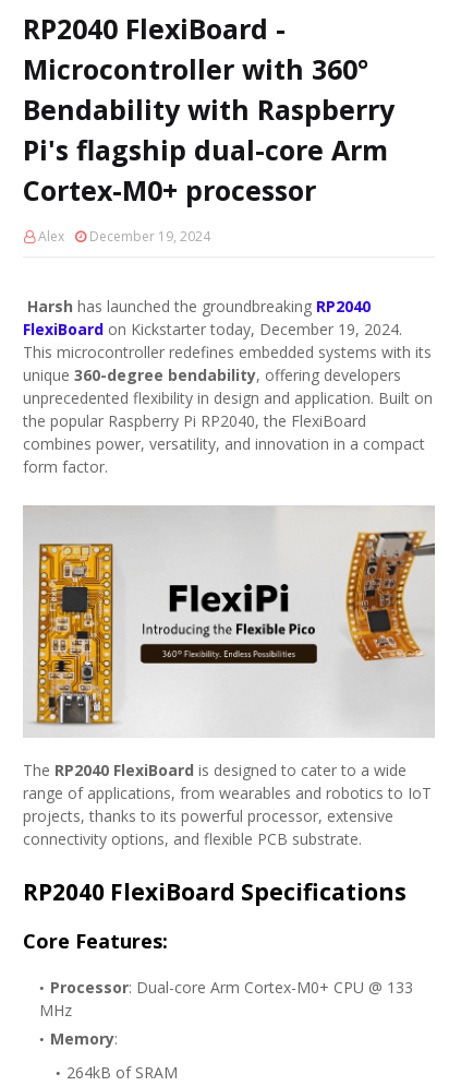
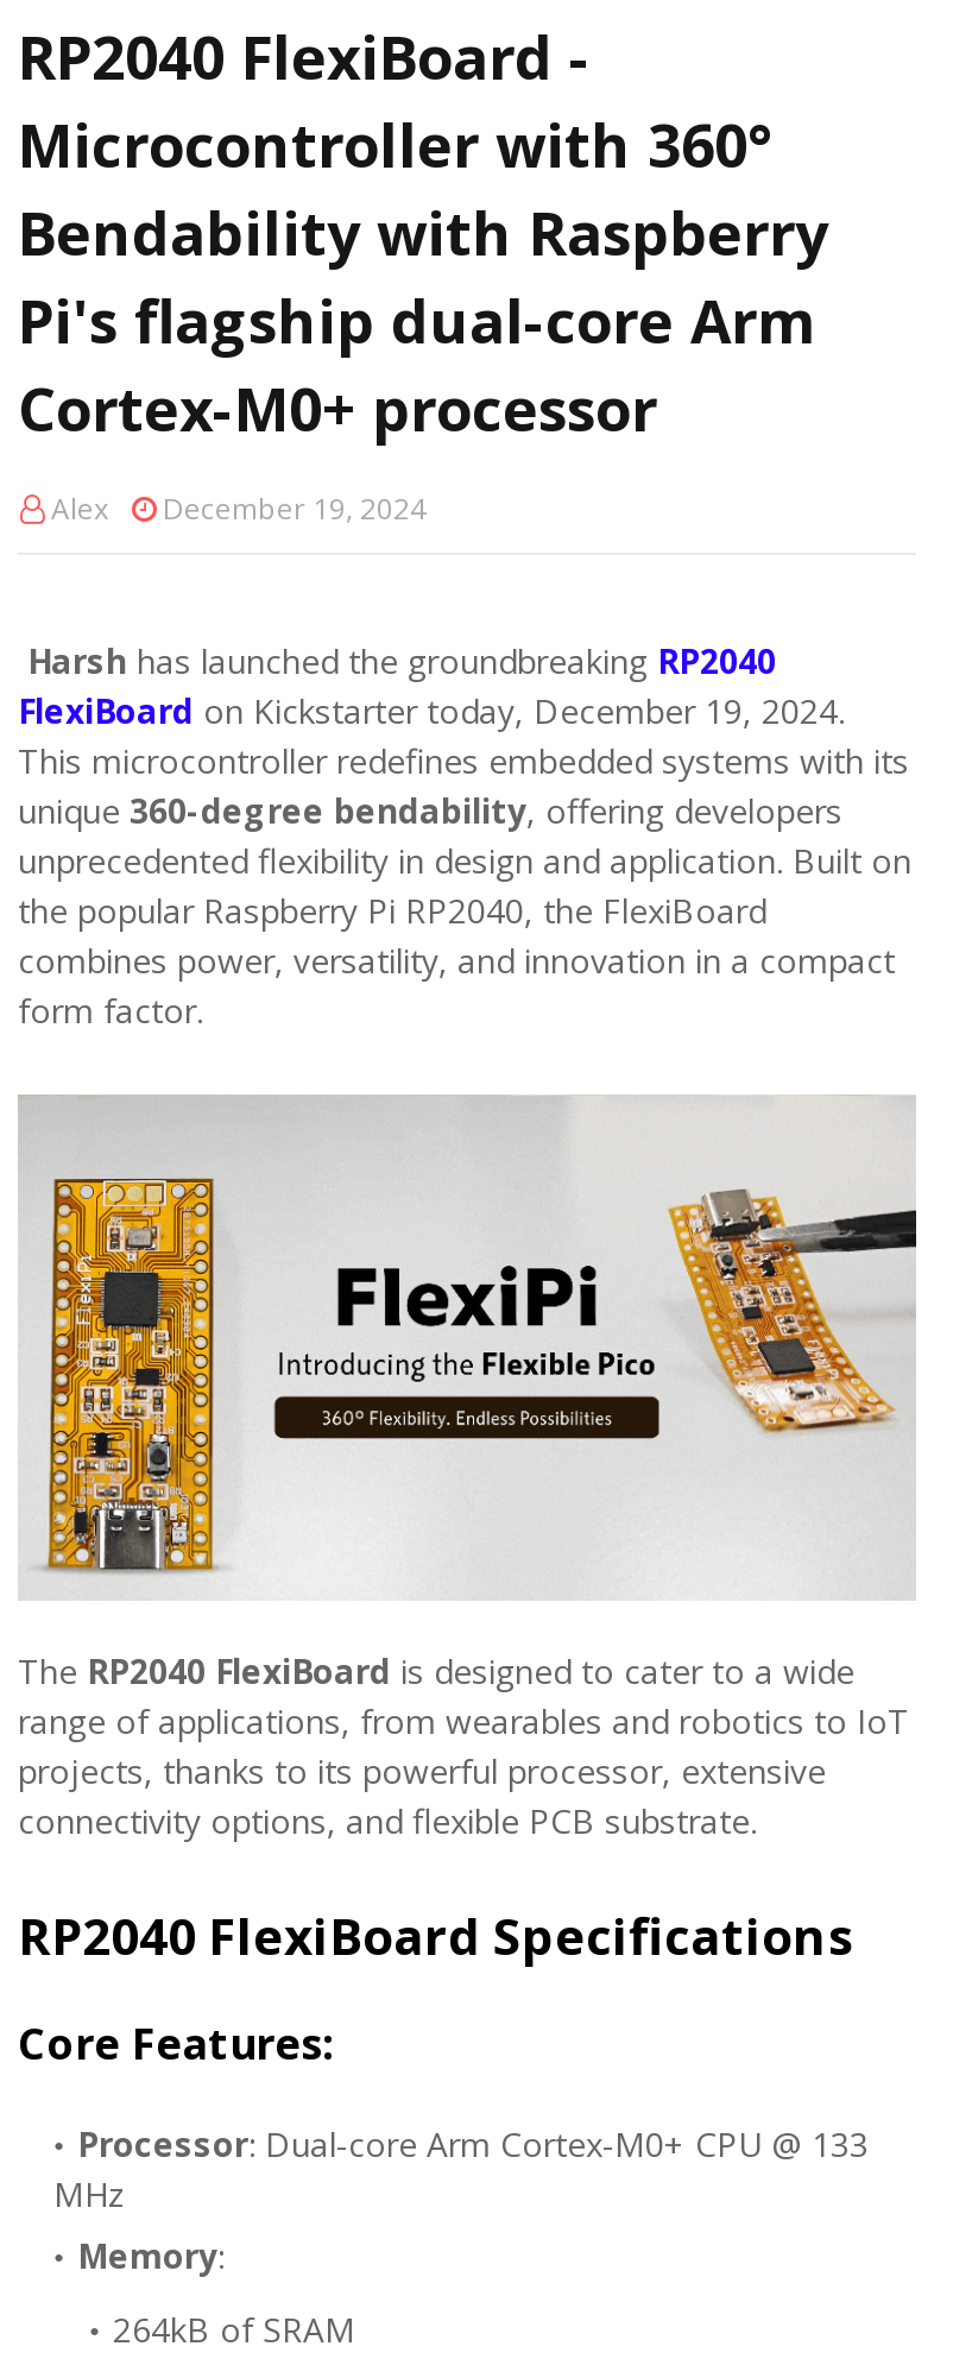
[322,529,435,659] [image] -> [667,1152,919,1432] [image]

